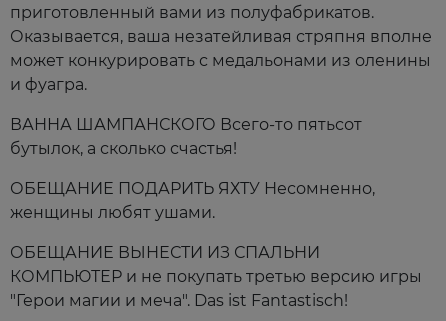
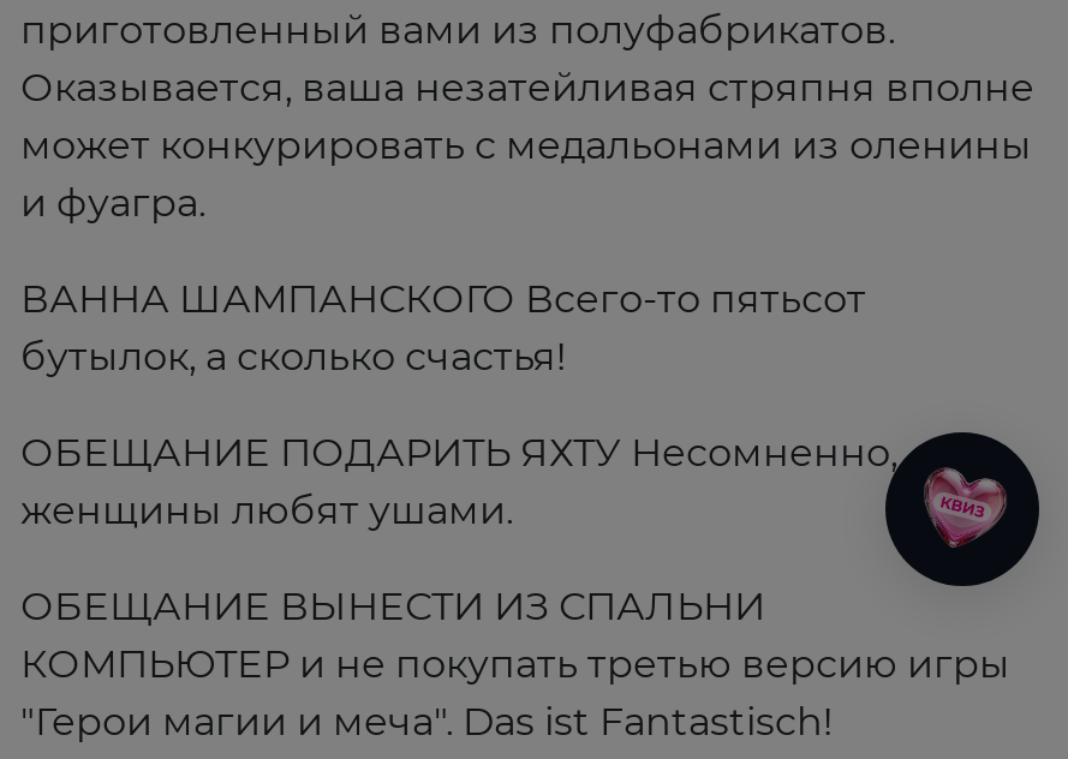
none -> [883,430,1042,591] [image]

